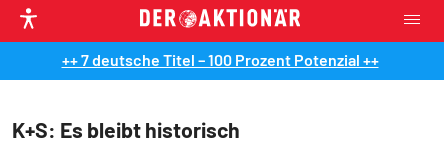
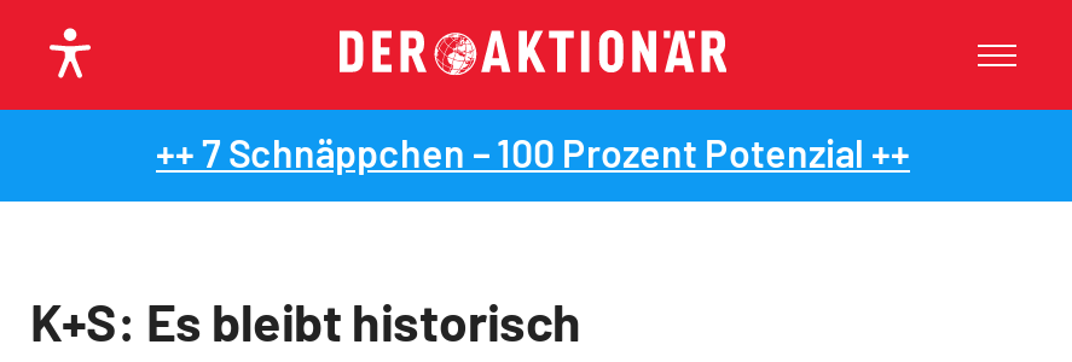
[61,50,378,69] ++ 7 deutsche Titel – 100 Prozent Potenzial ++ -> [156,129,910,175] ++ 7 Schnäppchen – 100 Prozent Potenzial ++

